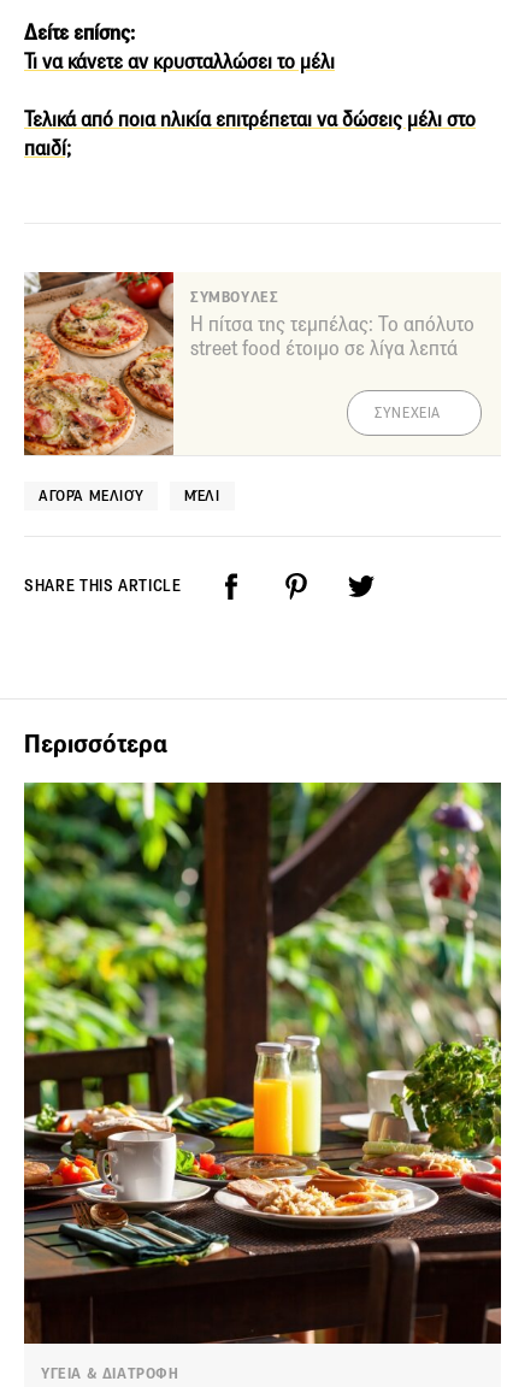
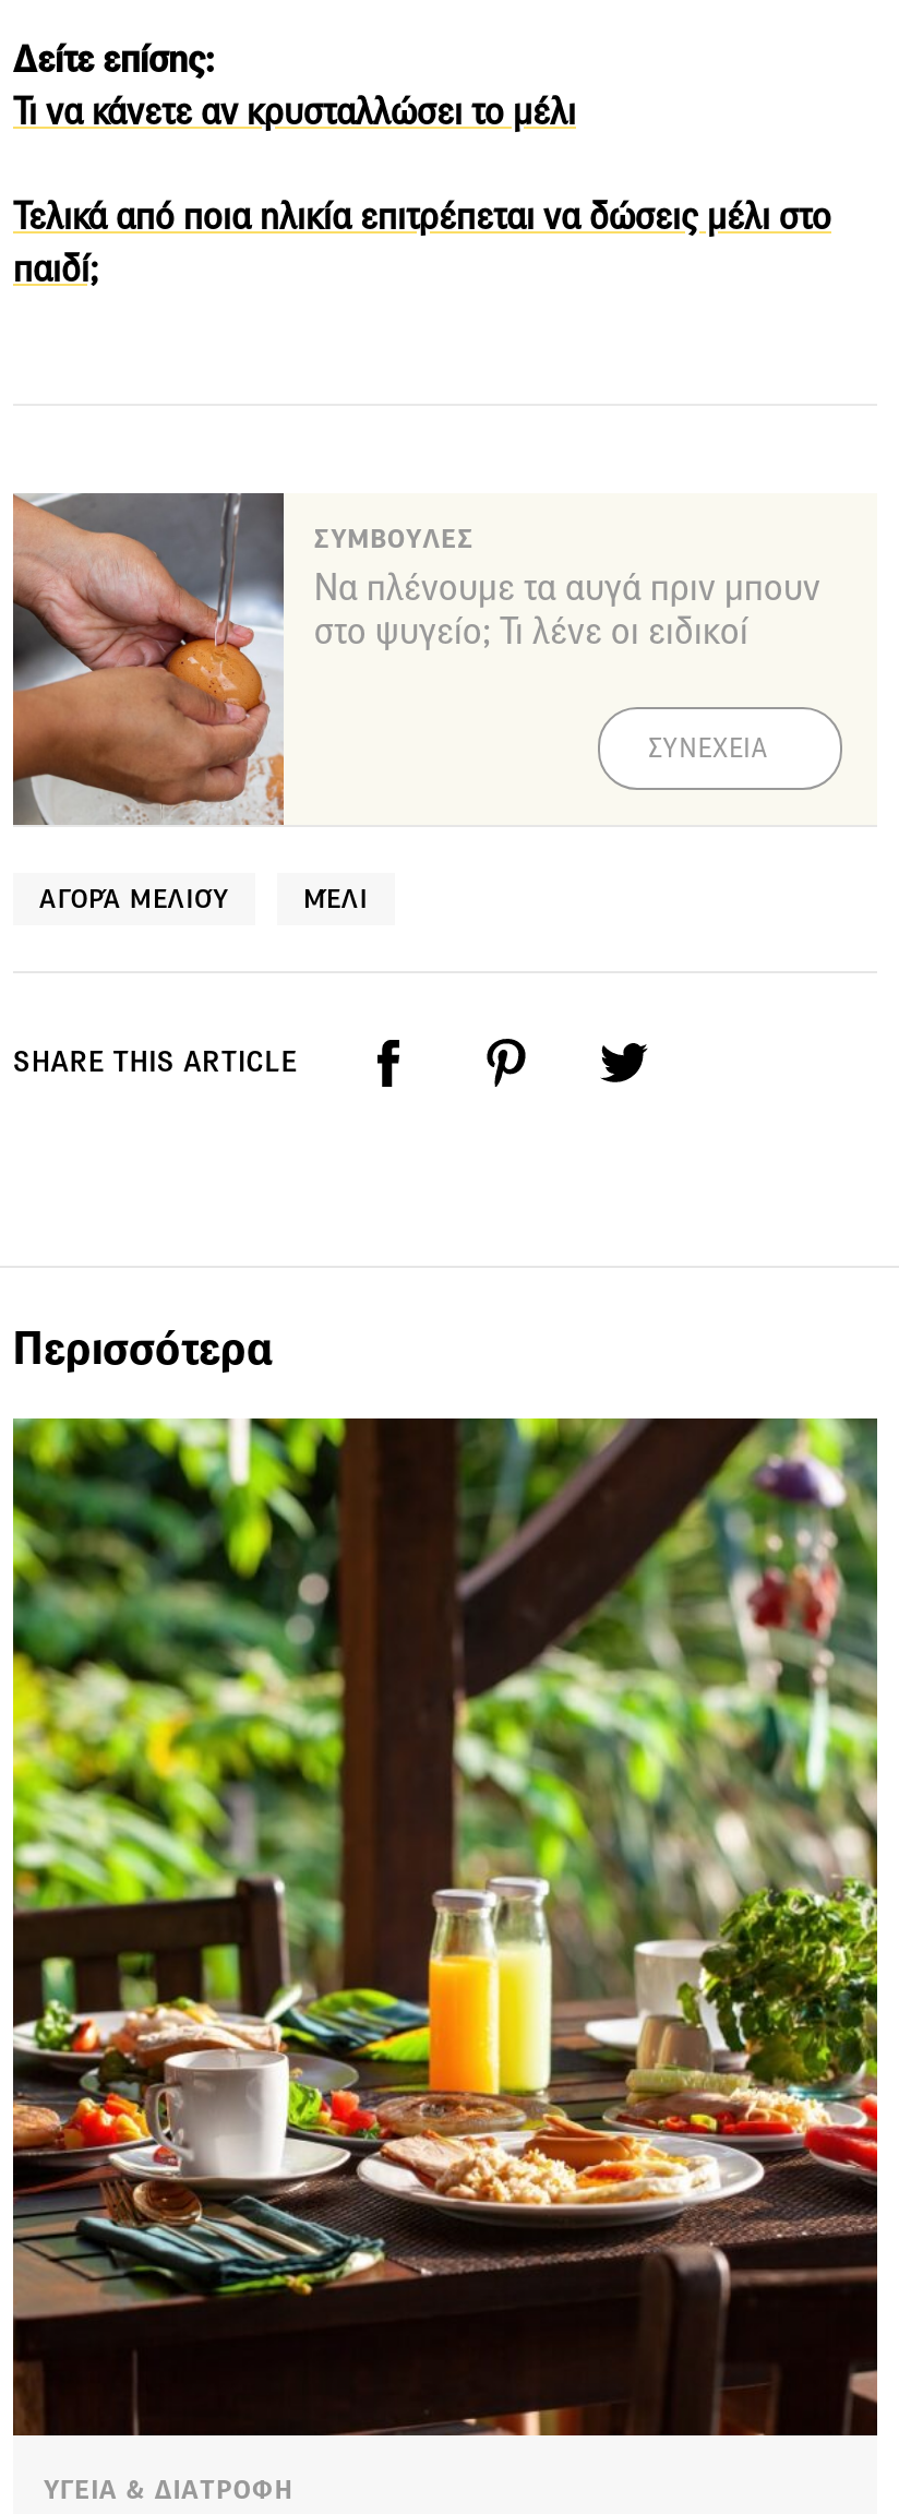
[23,271,474,456] [image] | Η πίτσα της τεμπέλας: Το απόλυτο | street food έτοιμο σε λίγα λεπτά -> [11,491,820,825] [image] | Να πλένουμε τα αυγά πριν μπουν | στο ψυγείο; Τι λένε οι ειδικοί

